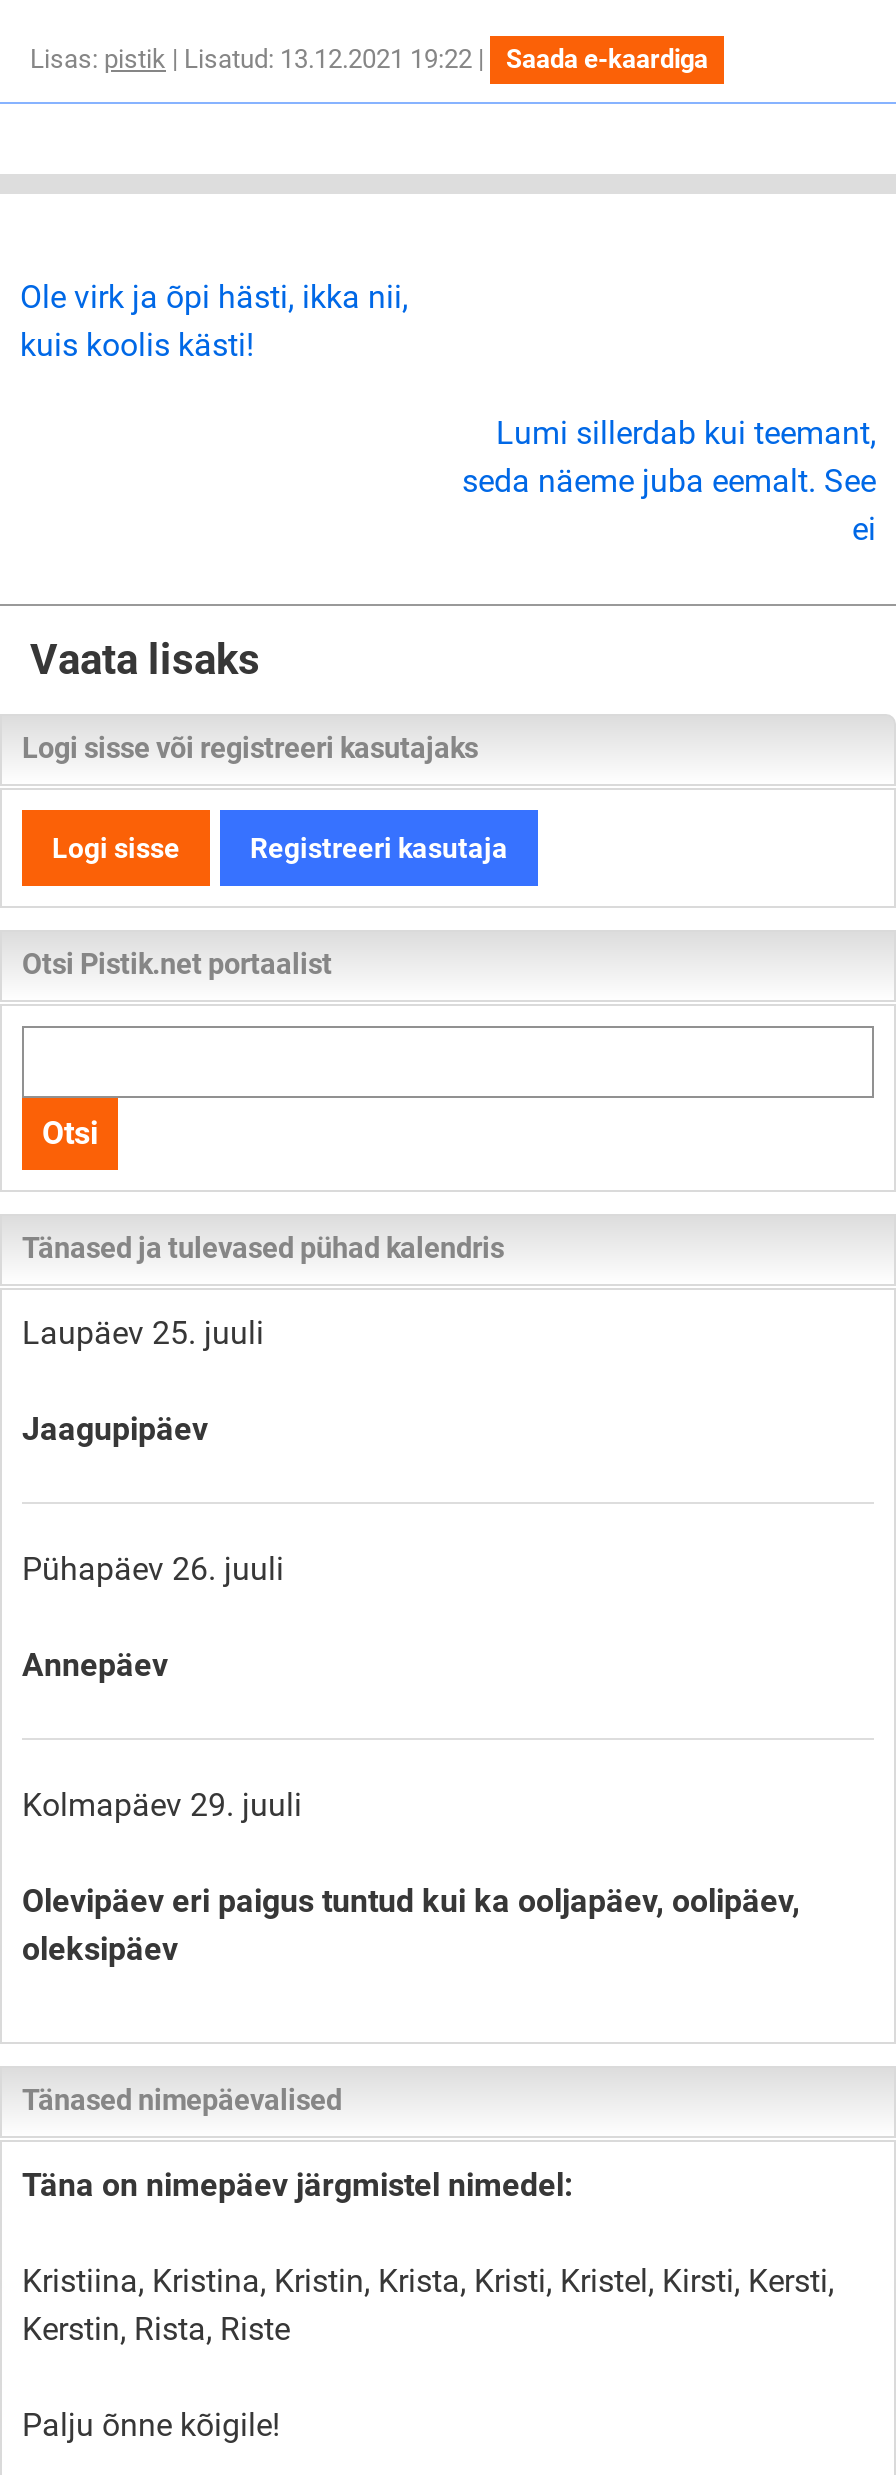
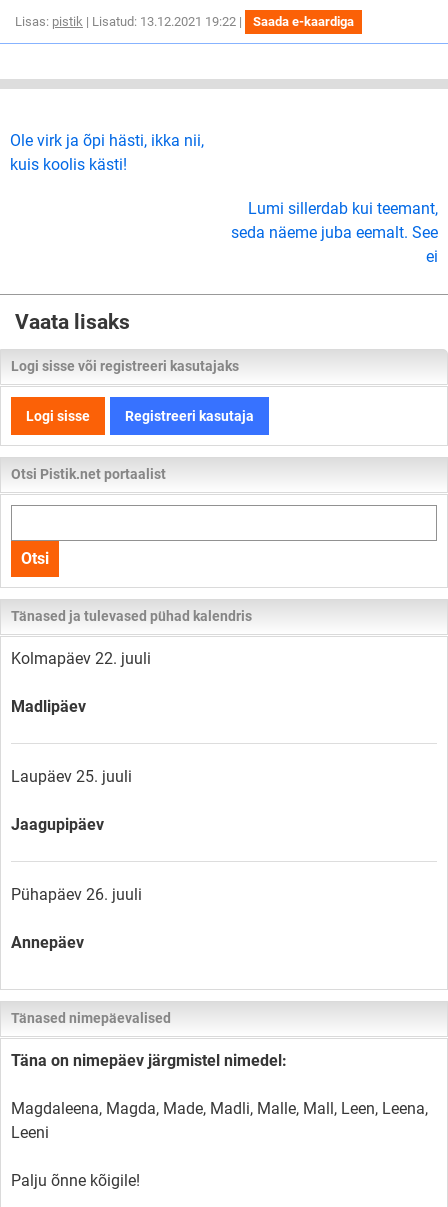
none -> [11,649,151,716] Kolmapäev 22. juuli | Madlipäev
moved [22,1314,284,1684] -> [11,767,142,952]: Laupäev 25. juuli | Jaagupipäev | Pühapäev 26. juuli | Annepäev
[22,1786,800,1968] Kolmapäev 29. juuli | Olevipäev eri paigus tuntud kui ka ooljapäev, oolipäev, | oleksipäev -> none
[22,2262,834,2348] Kristiina, Kristina, Kristin, Krista, Kristi, Kristel, Kirsti, Kersti, | Kerstin, Rista, Riste -> [11,1099,428,1142] Magdaleena, Magda, Made, Madli, Malle, Mall, Leen, Leena, | Leeni

